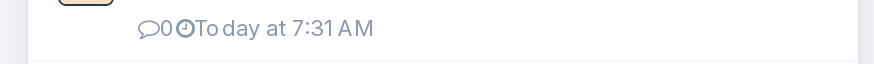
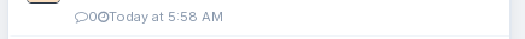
[160,14,374,42] 0 Today at 7:31 AM -> [88,8,223,25] 0 Today at 5:58 AM

